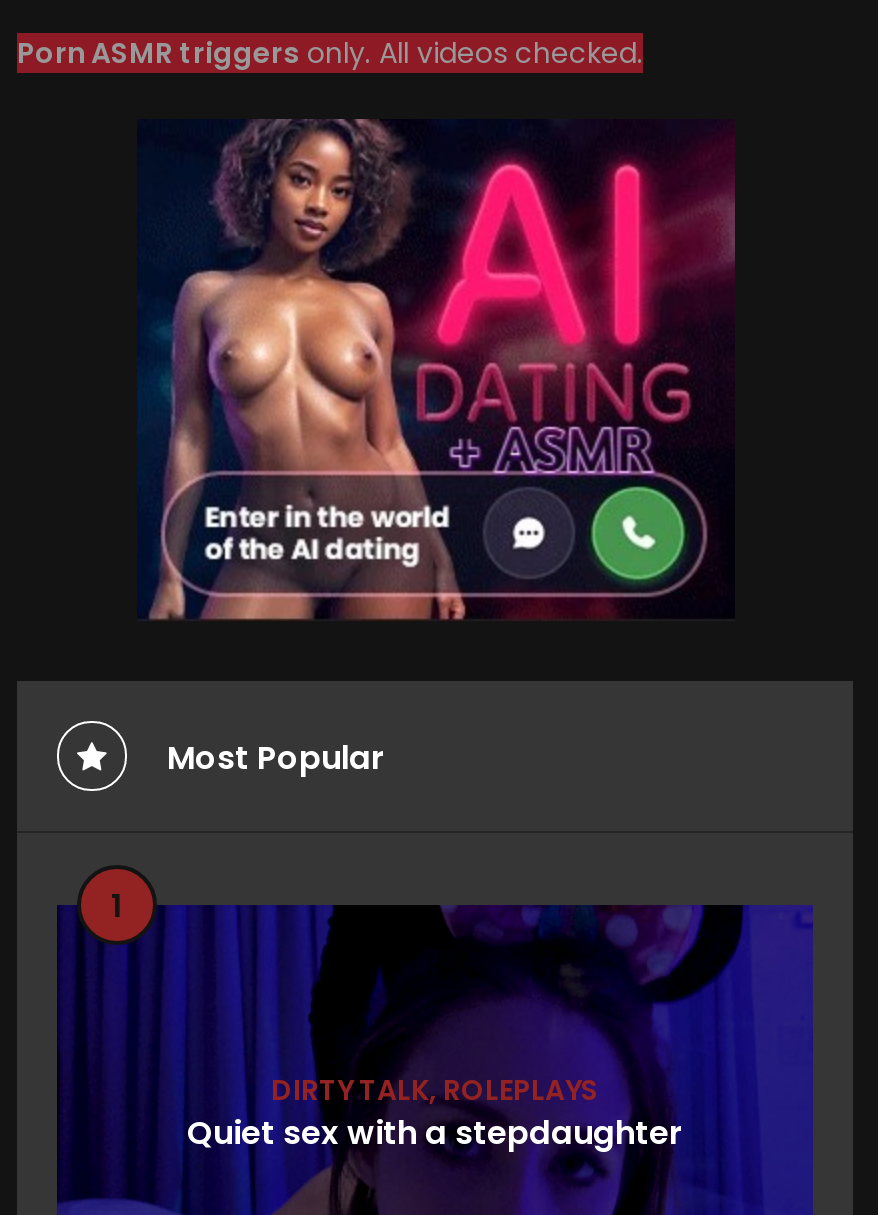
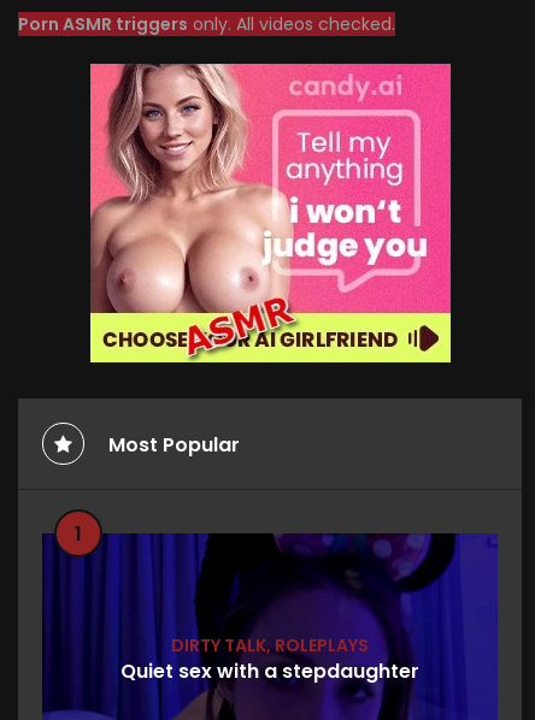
[137,121,735,621] [image] -> [89,63,452,364] [image]

